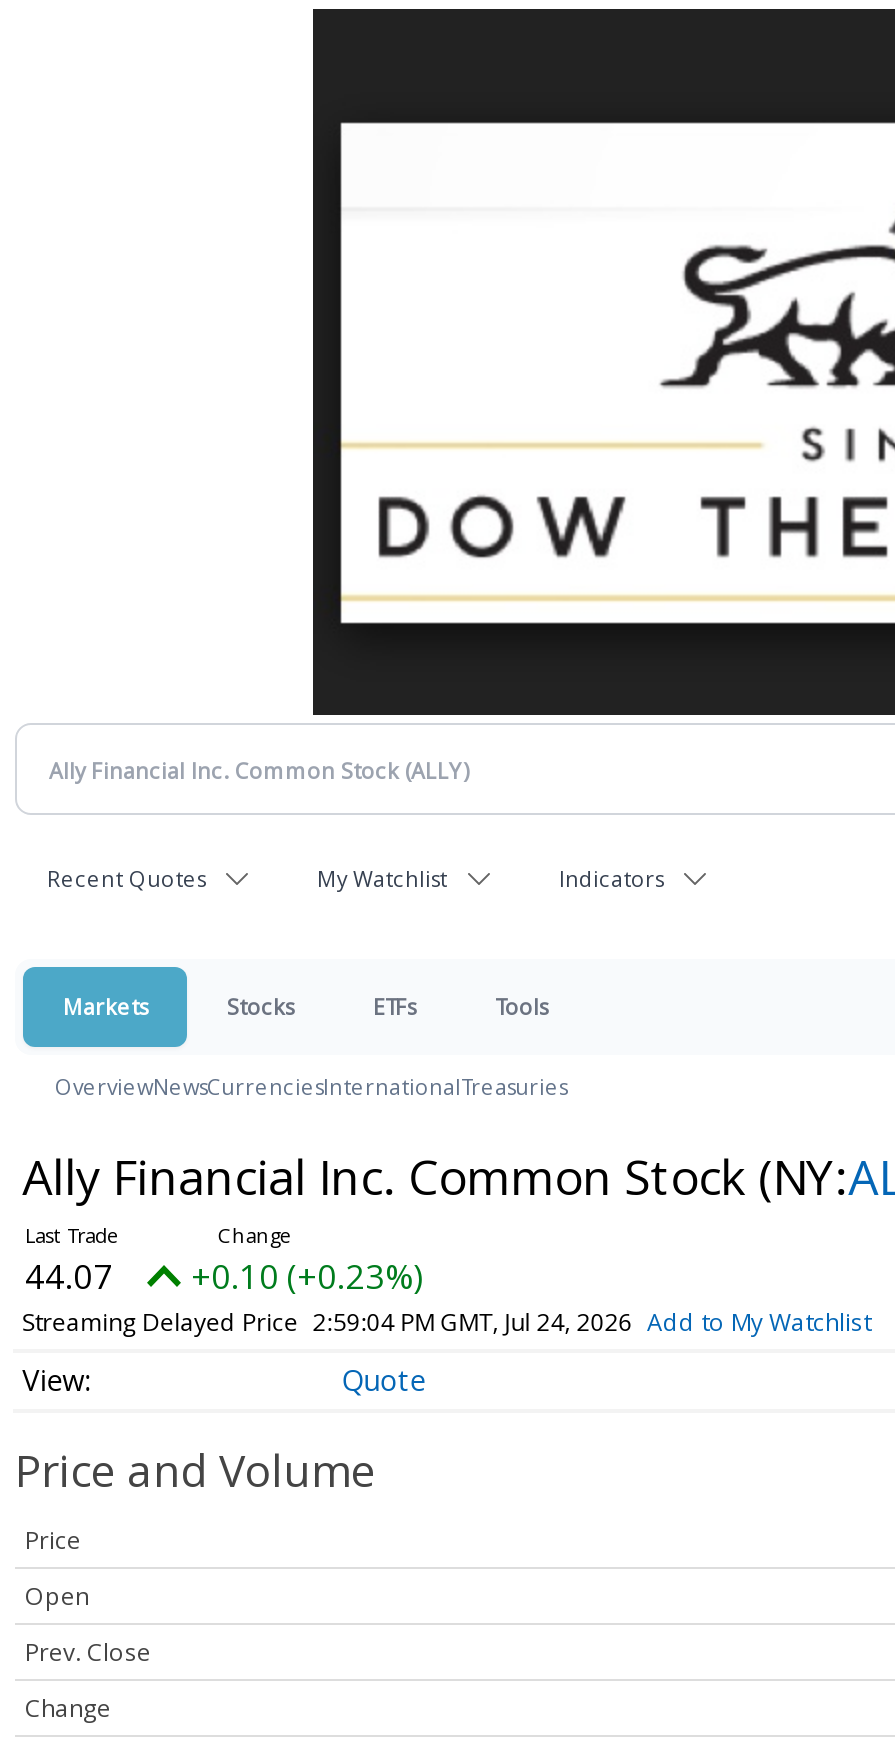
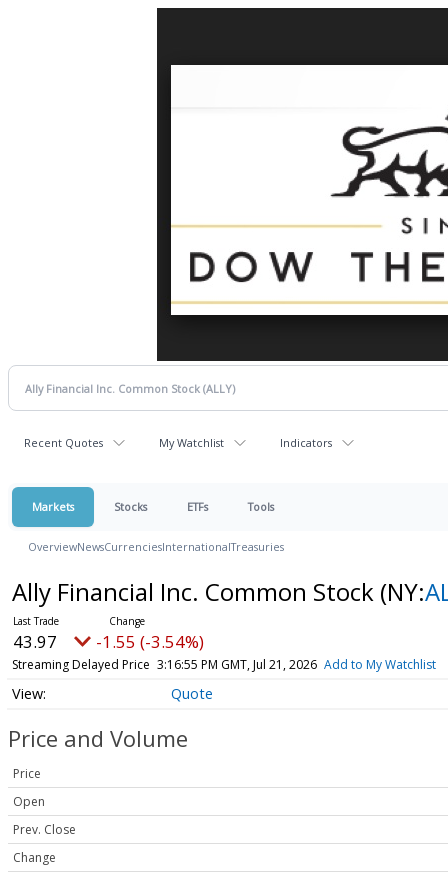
[25,1253,113,1299] 44.07 -> [13,630,57,653] 43.97
[191,1253,423,1299] +0.10 (+0.23%) -> [96,630,204,653] -1.55 (-3.54%)
[22,1305,871,1339] Streaming Delayed Price 2:59:04 PM GMT, Jul 24, 2026 Add to My Watchlist -> [12,656,436,673] Streaming Delayed Price 3:16:55 PM GMT, Jul 21, 2026 Add to My Watchlist

